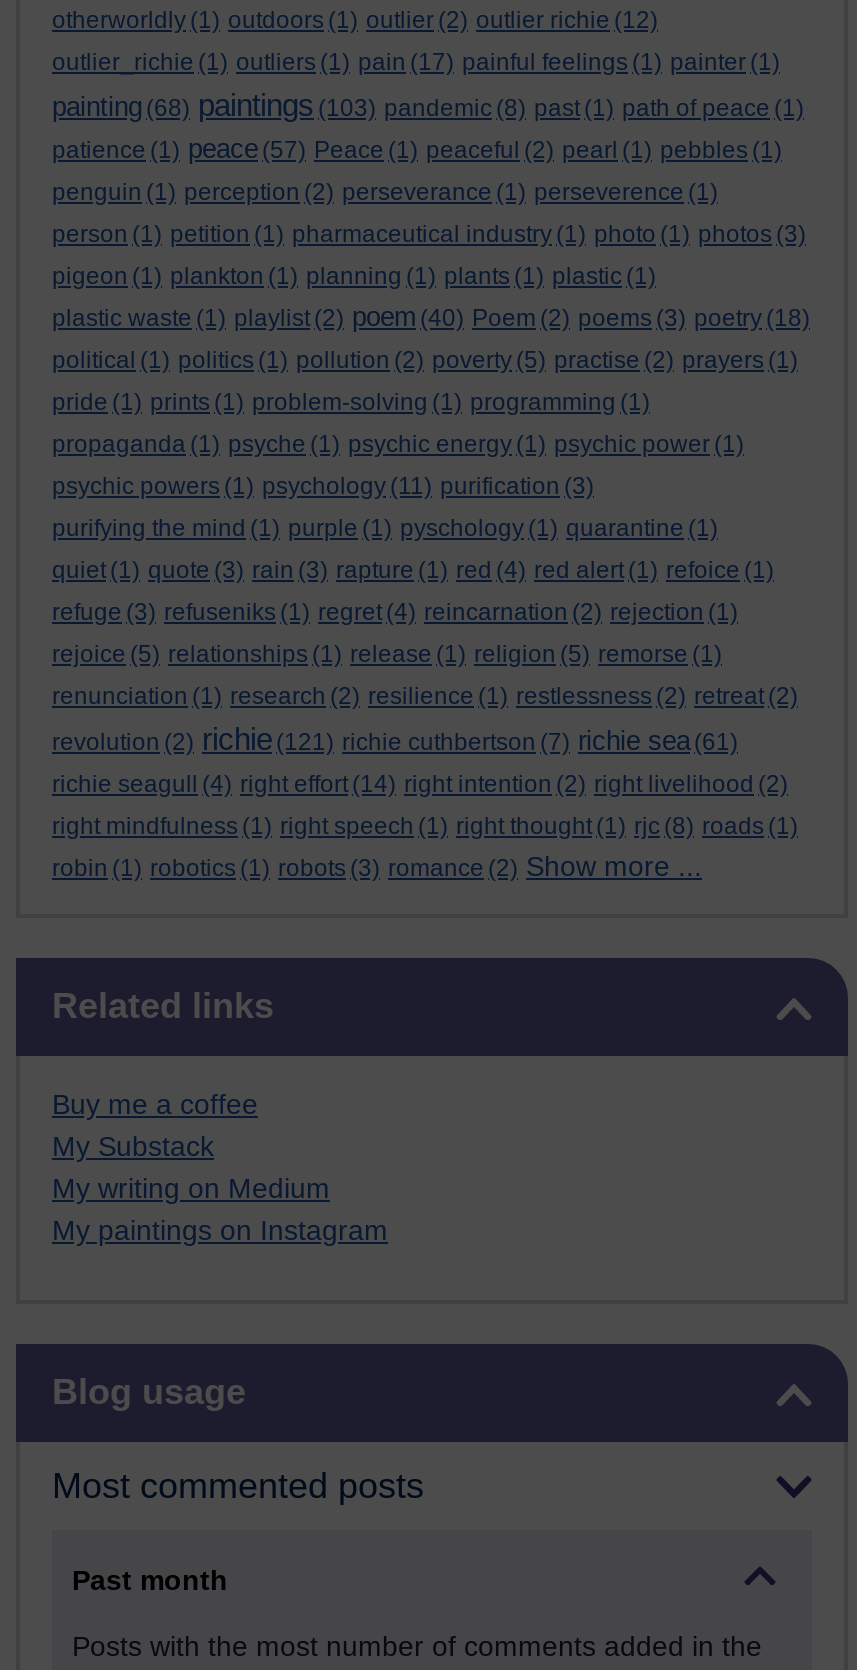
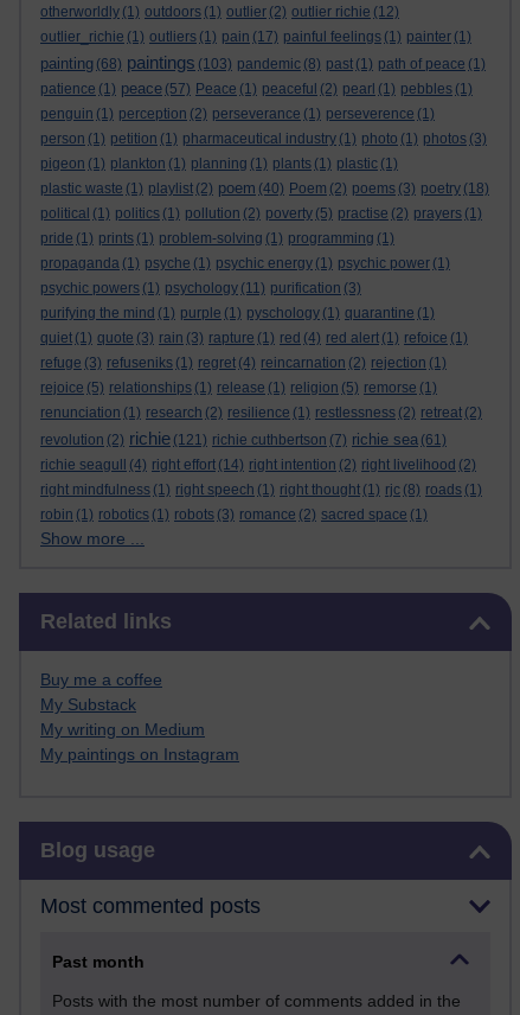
[52,851,702,883] robin (1) robotics (1) robots (3) romance (2) Show more ... -> [40,507,428,548] robin (1) robotics (1) robots (3) romance (2) sacred space (1) | Show more ...

